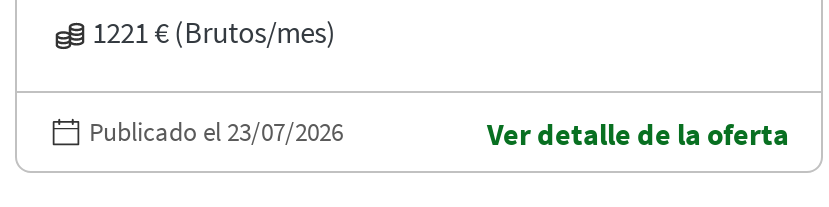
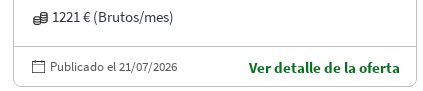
[89,115,343,149] Publicado el 23/07/2026 -> [50,58,177,75] Publicado el 21/07/2026

